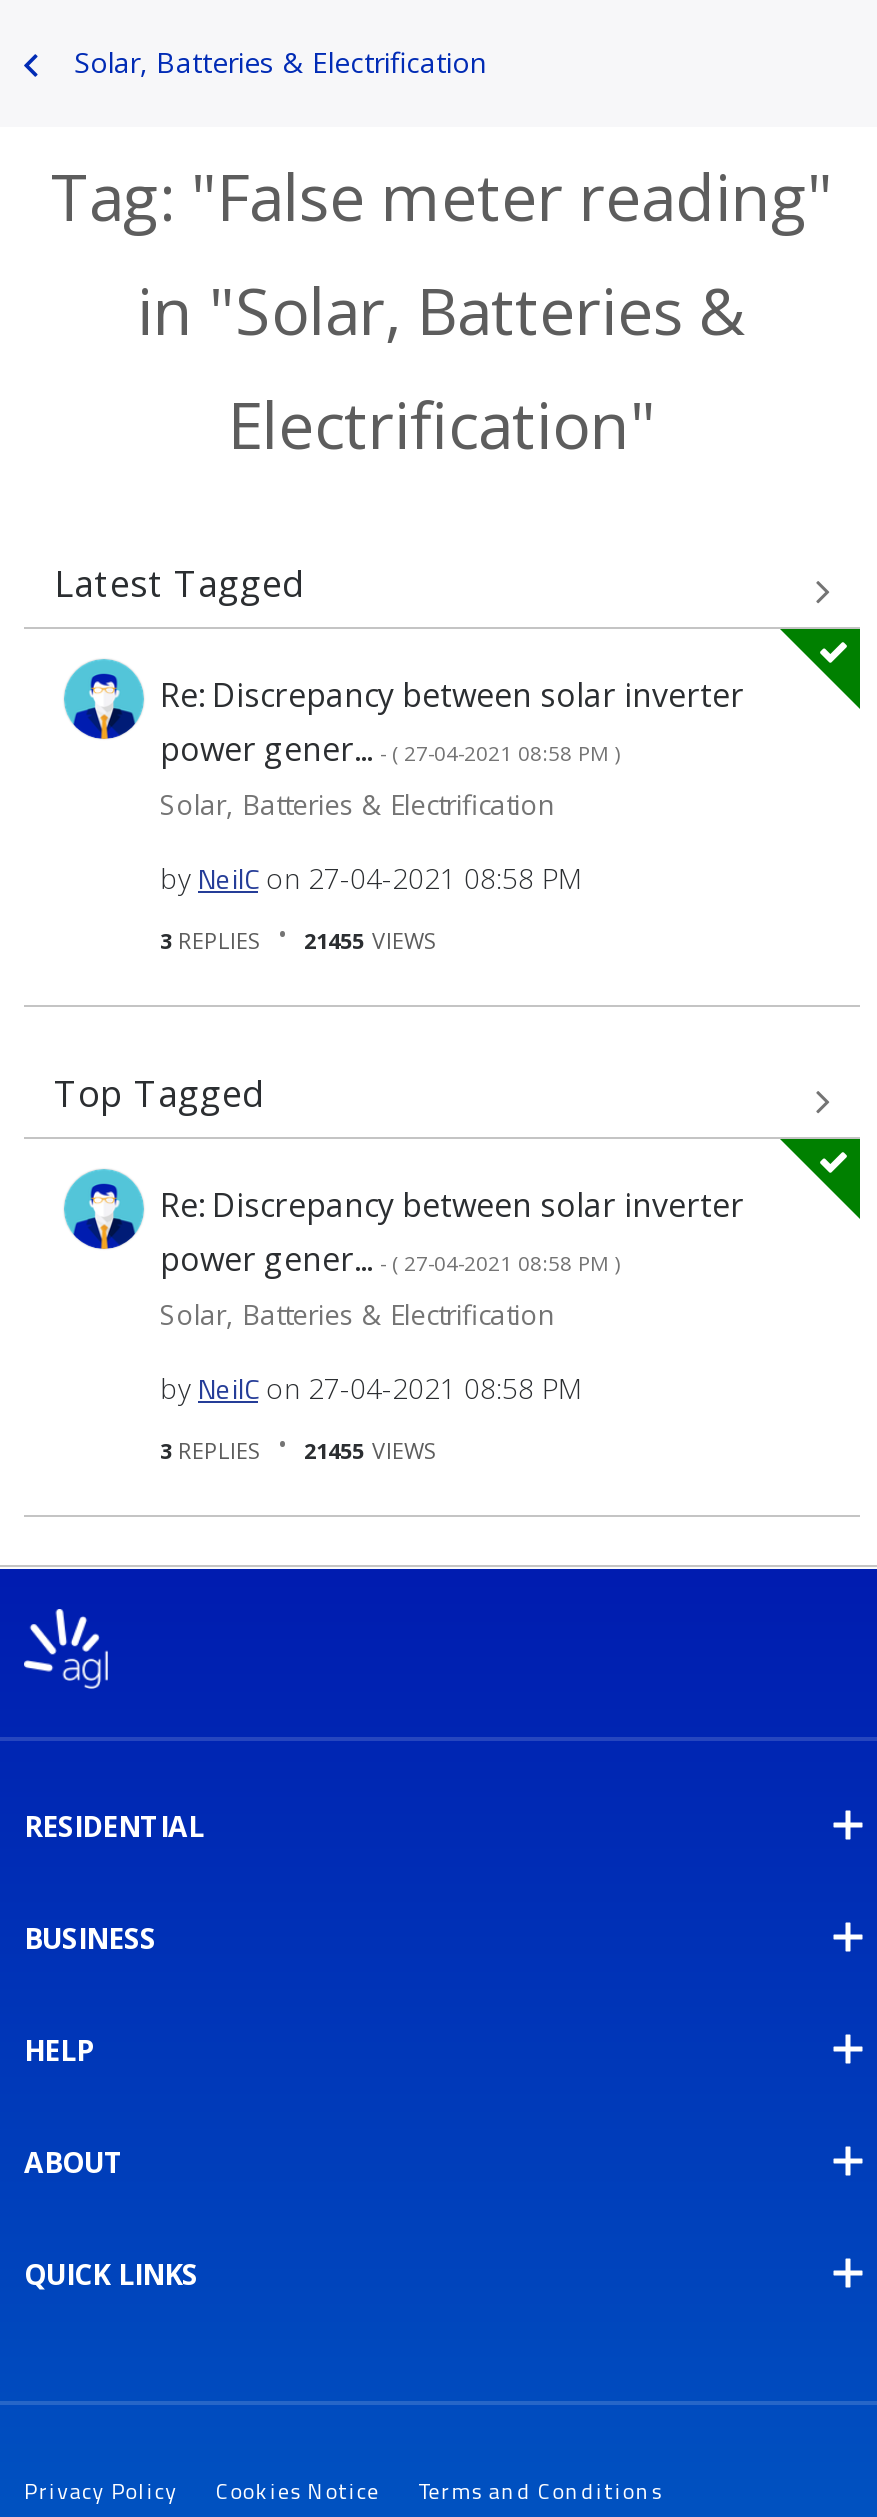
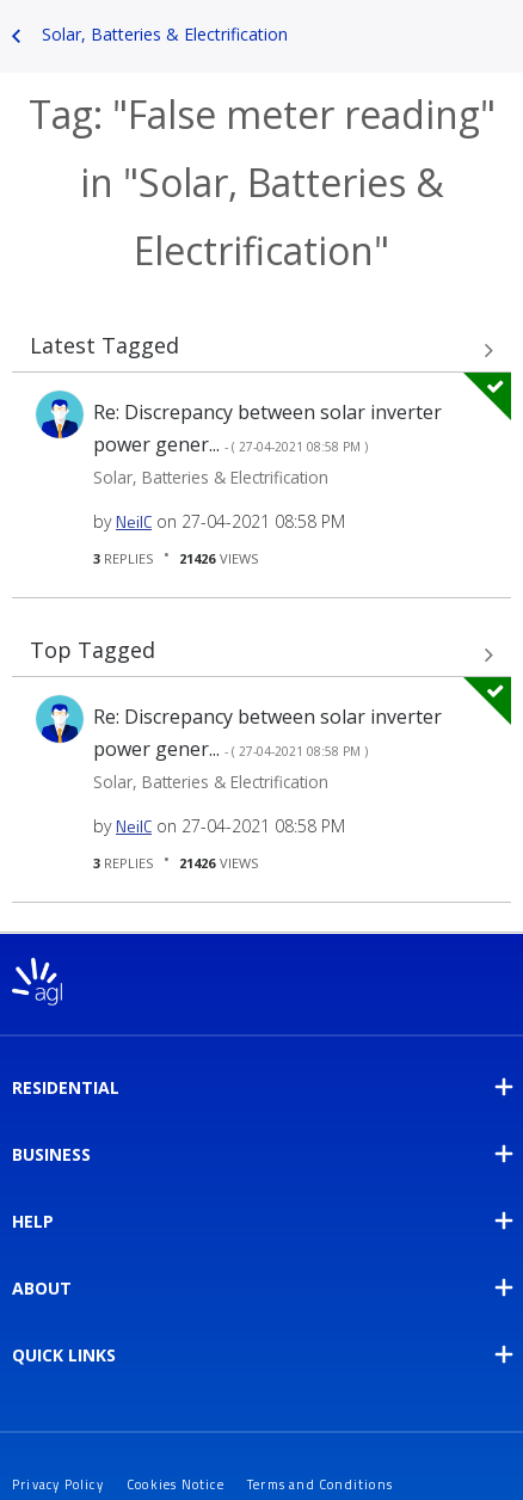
[160,924,436,954] 3 REPLIES 21455 VIEWS -> [93,549,258,567] 3 REPLIES 21426 VIEWS
[160,1434,436,1464] 3 REPLIES 21455 VIEWS -> [93,853,258,871] 3 REPLIES 21426 VIEWS

